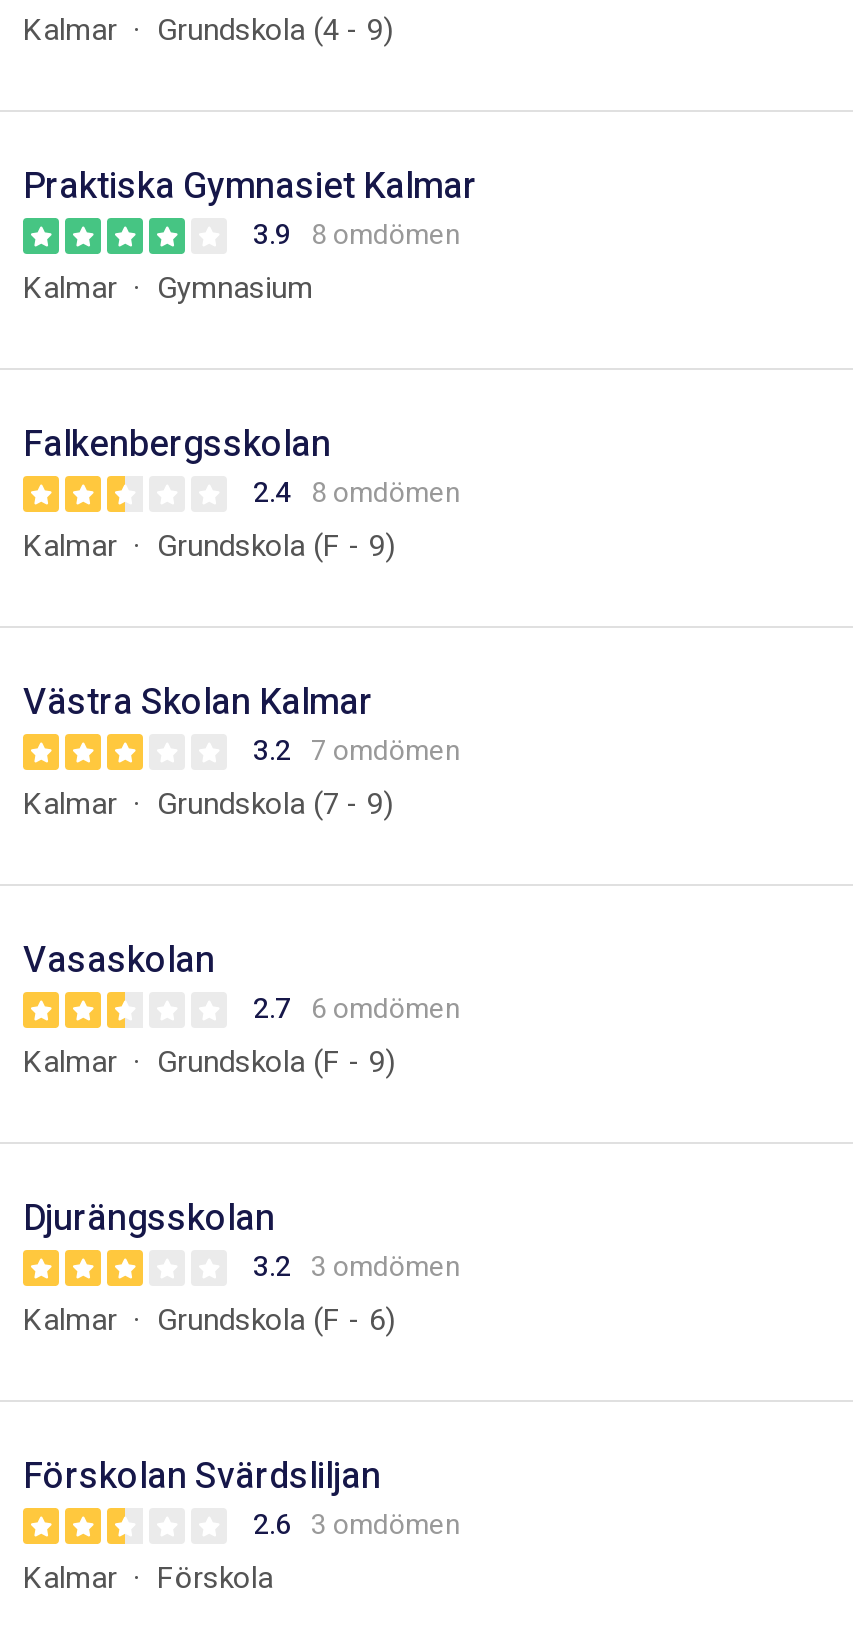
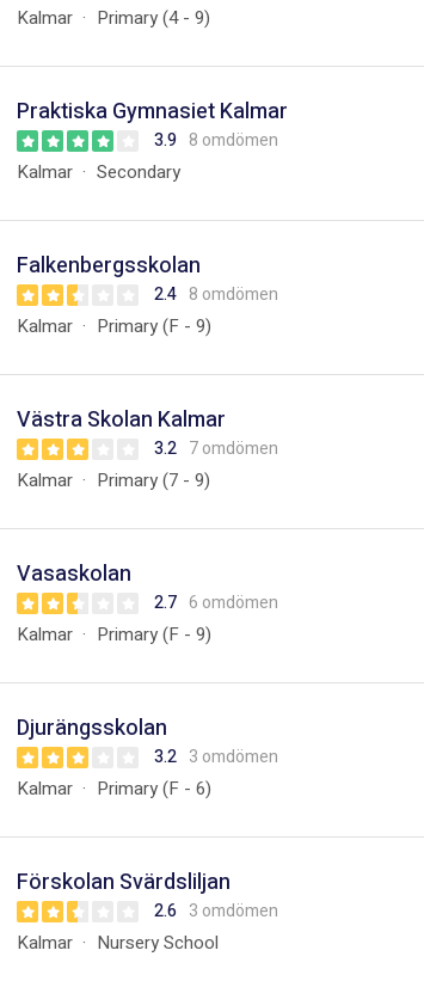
[23,8,393,52] Kalmar Grundskola (4 - 9) -> [17,5,210,31] Kalmar Primary (4 - 9)
[157,266,313,310] Gymnasium -> [97,159,180,185] Secondary
[23,524,395,568] Kalmar Grundskola (F - 9) -> [17,313,211,339] Kalmar Primary (F - 9)
[23,782,393,826] Kalmar Grundskola (7 - 9) -> [17,467,210,493] Kalmar Primary (7 - 9)
[23,1040,395,1084] Kalmar Grundskola (F - 9) -> [17,621,211,648] Kalmar Primary (F - 9)
[23,1298,395,1342] Kalmar Grundskola (F - 6) -> [17,775,211,802] Kalmar Primary (F - 6)
[157,1556,273,1600] Förskola -> [97,930,219,956] Nursery School

